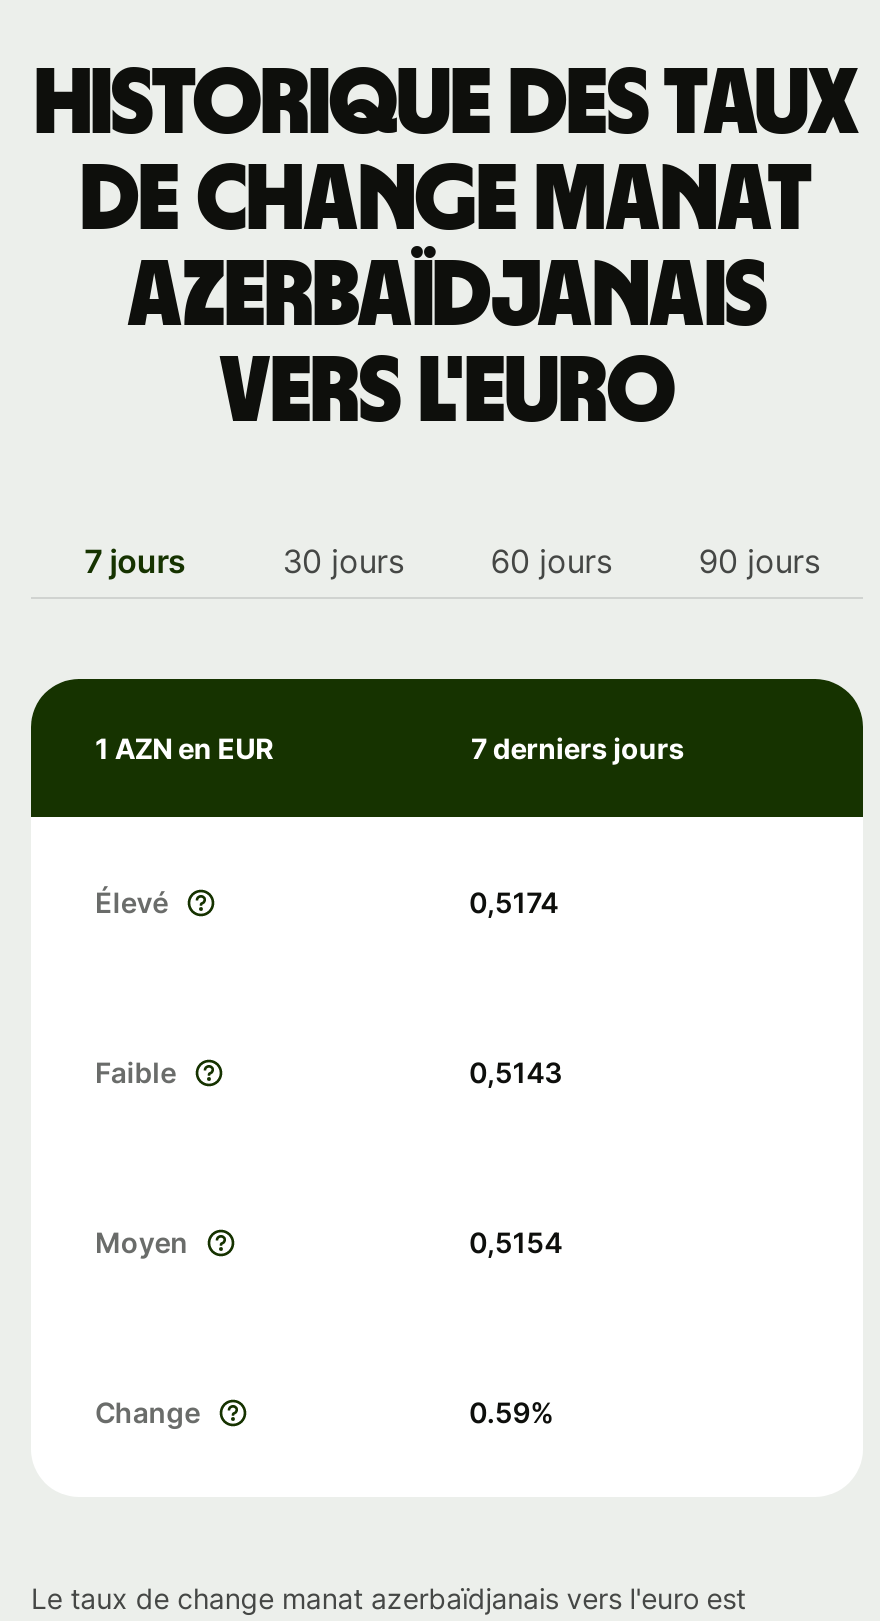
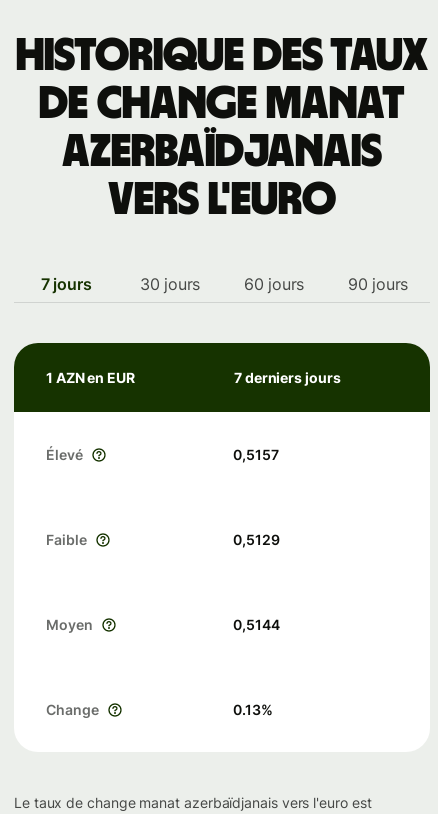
[469,885,558,919] 0,5174 -> [233,446,278,463] 0,5157
[469,1055,562,1089] 0,5143 -> [233,531,279,548] 0,5129
[469,1225,562,1259] 0,5154 -> [233,616,279,633] 0,5144
[469,1395,554,1429] 0.59% -> [233,701,273,718] 0.13%

